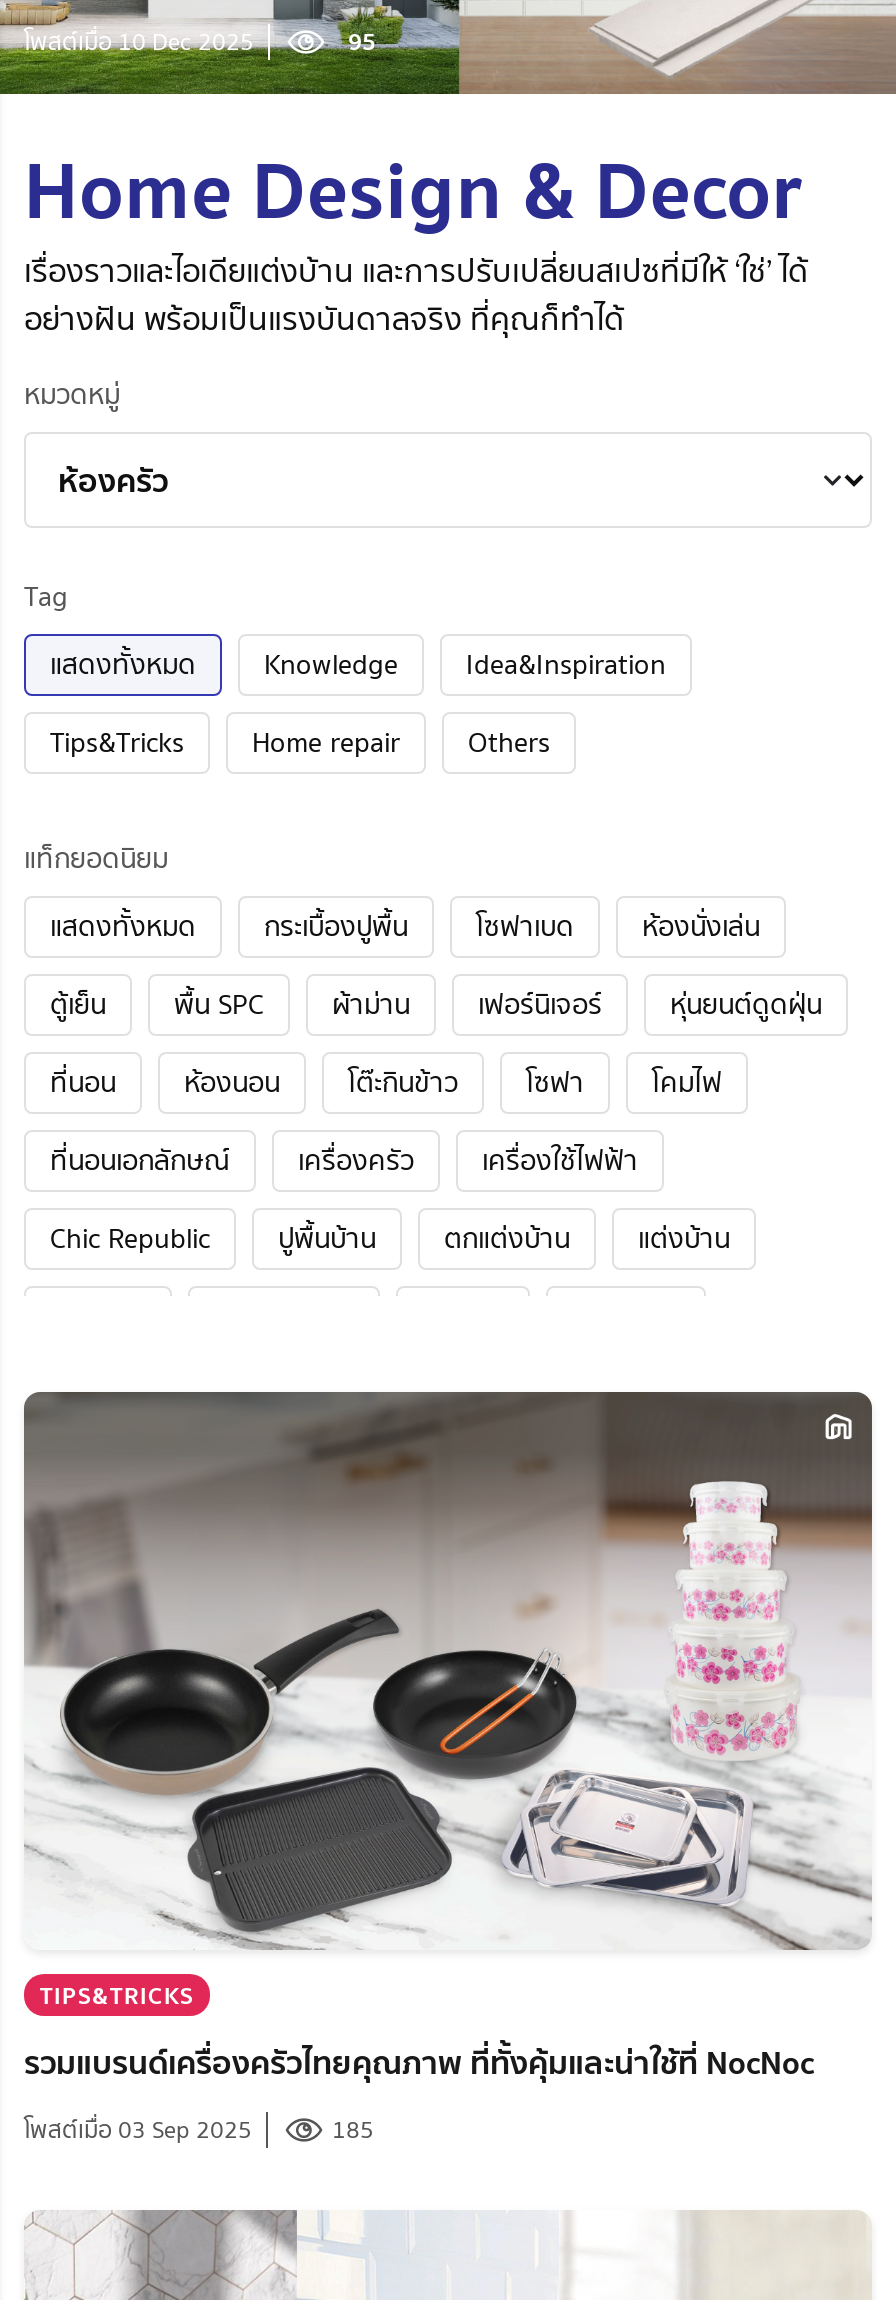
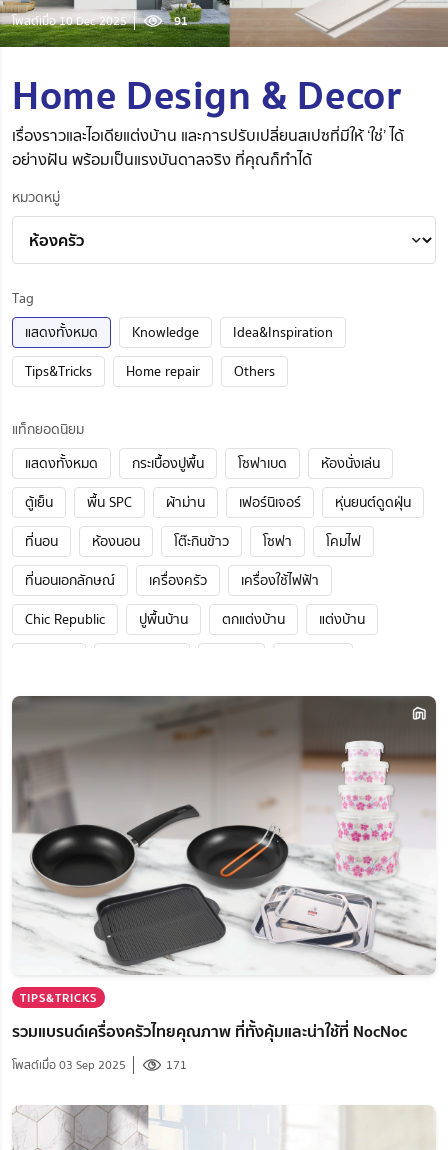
[348,21,376,59] 95 -> [174,11,188,30] 91
[332,2111,374,2149] 185 -> [166,1055,187,1074] 171

